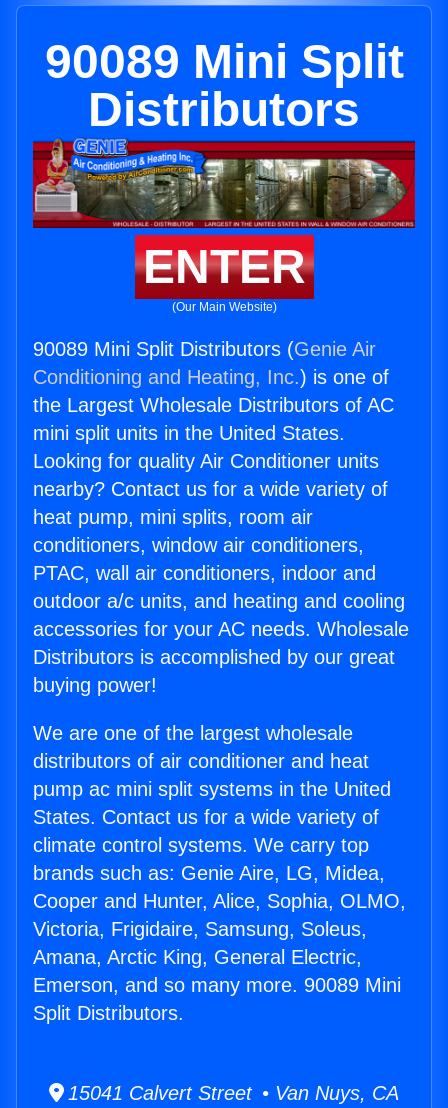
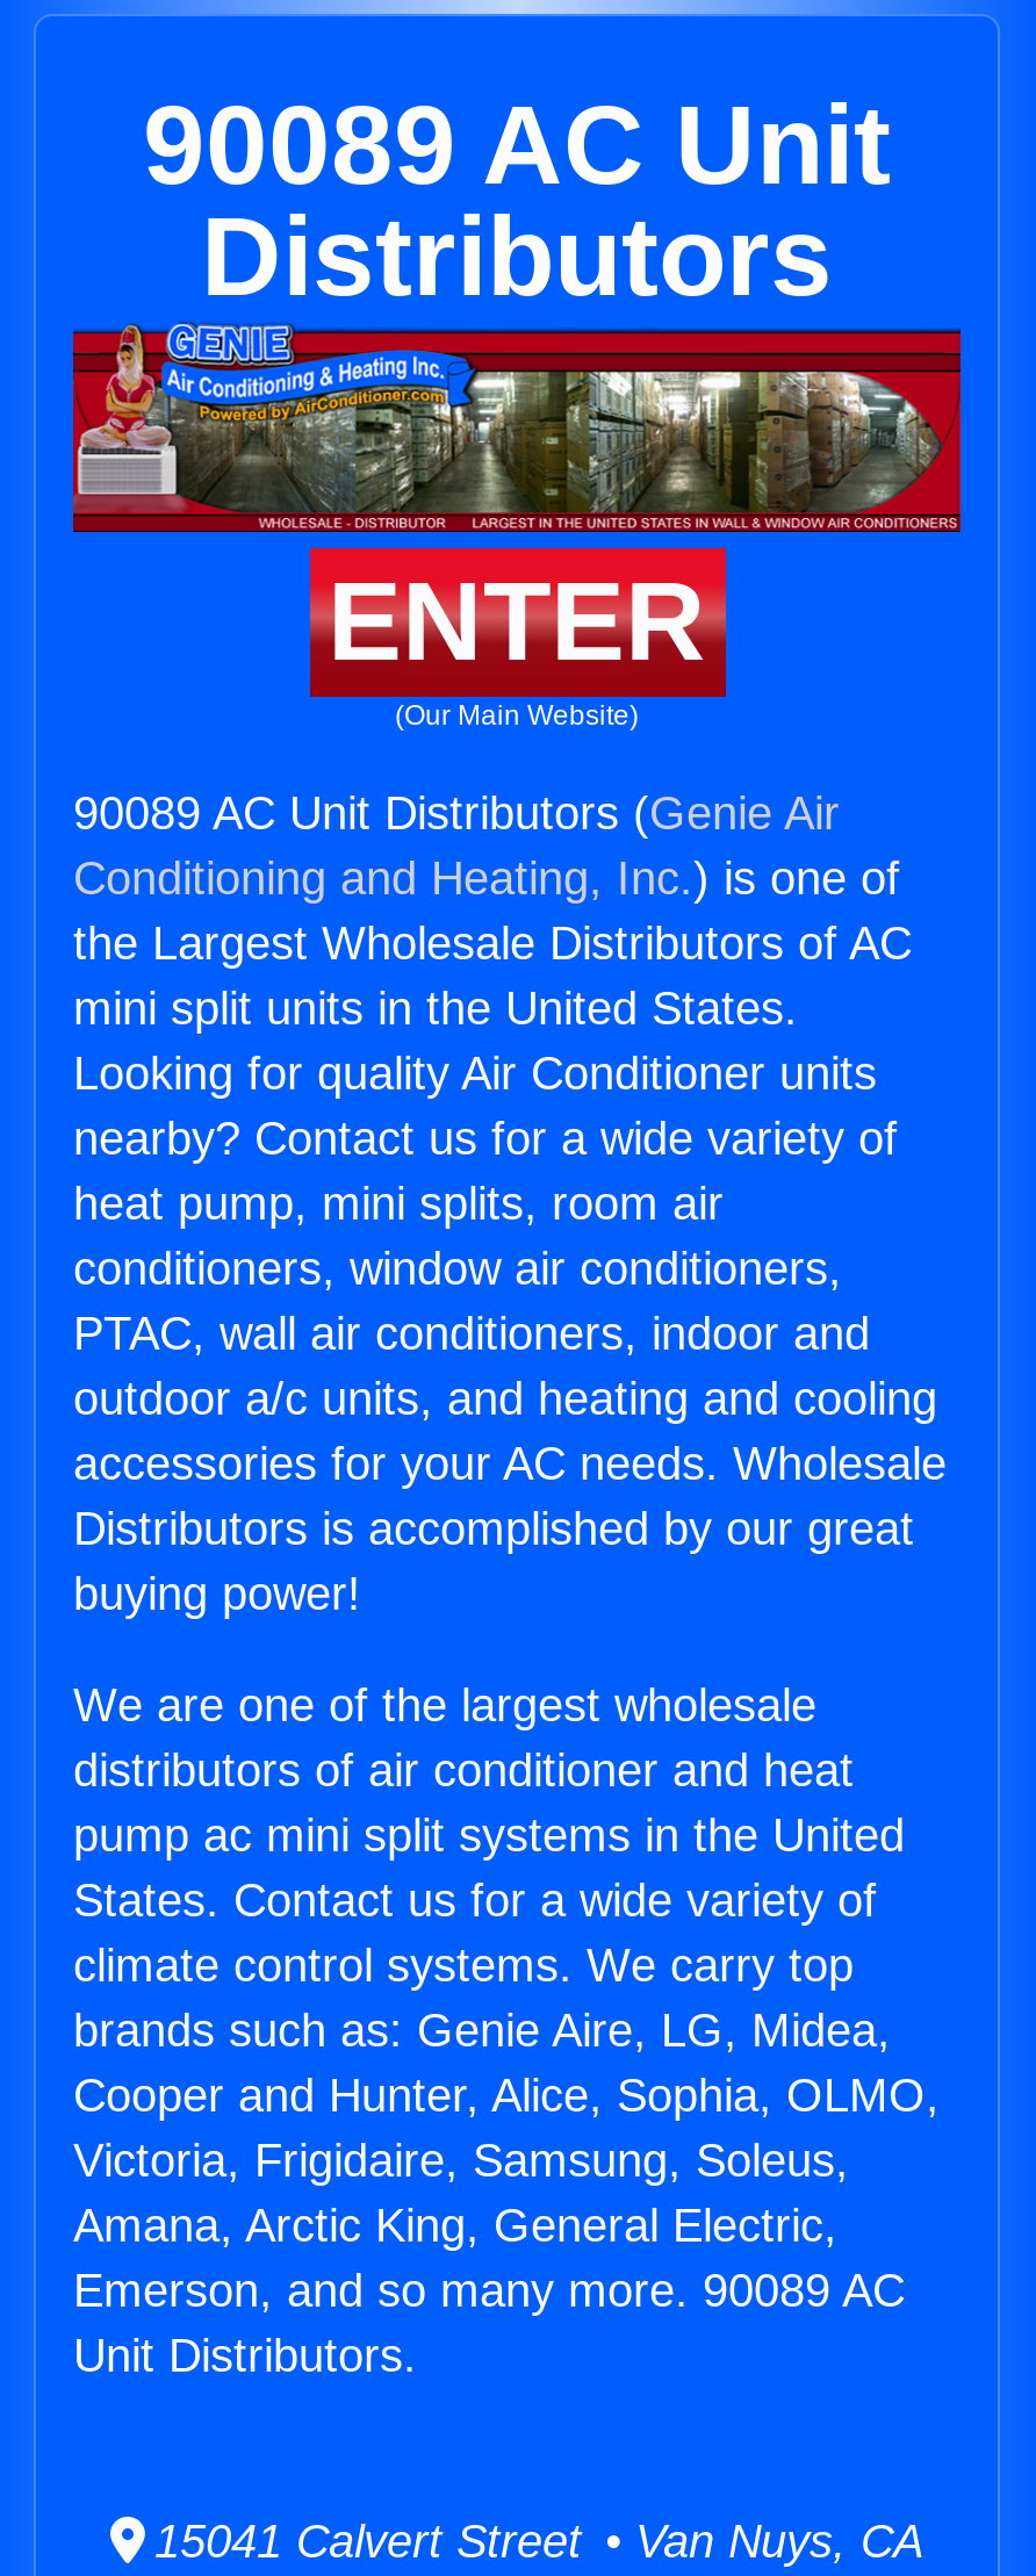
[44,35,403,88] 90089 Mini Split -> [143,84,891,207] 90089 AC Unit
[33,338,376,360] 90089 Mini Split Distributors (Genie Air -> [73,788,840,839] 90089 AC Unit Distributors (Genie Air
[33,974,401,996] Emerson, and so many more. 90089 Mini -> [73,2265,905,2316] Emerson, and so many more. 90089 AC
[33,1002,184,1024] Split Distributors. -> [73,2330,417,2381] Unit Distributors.

